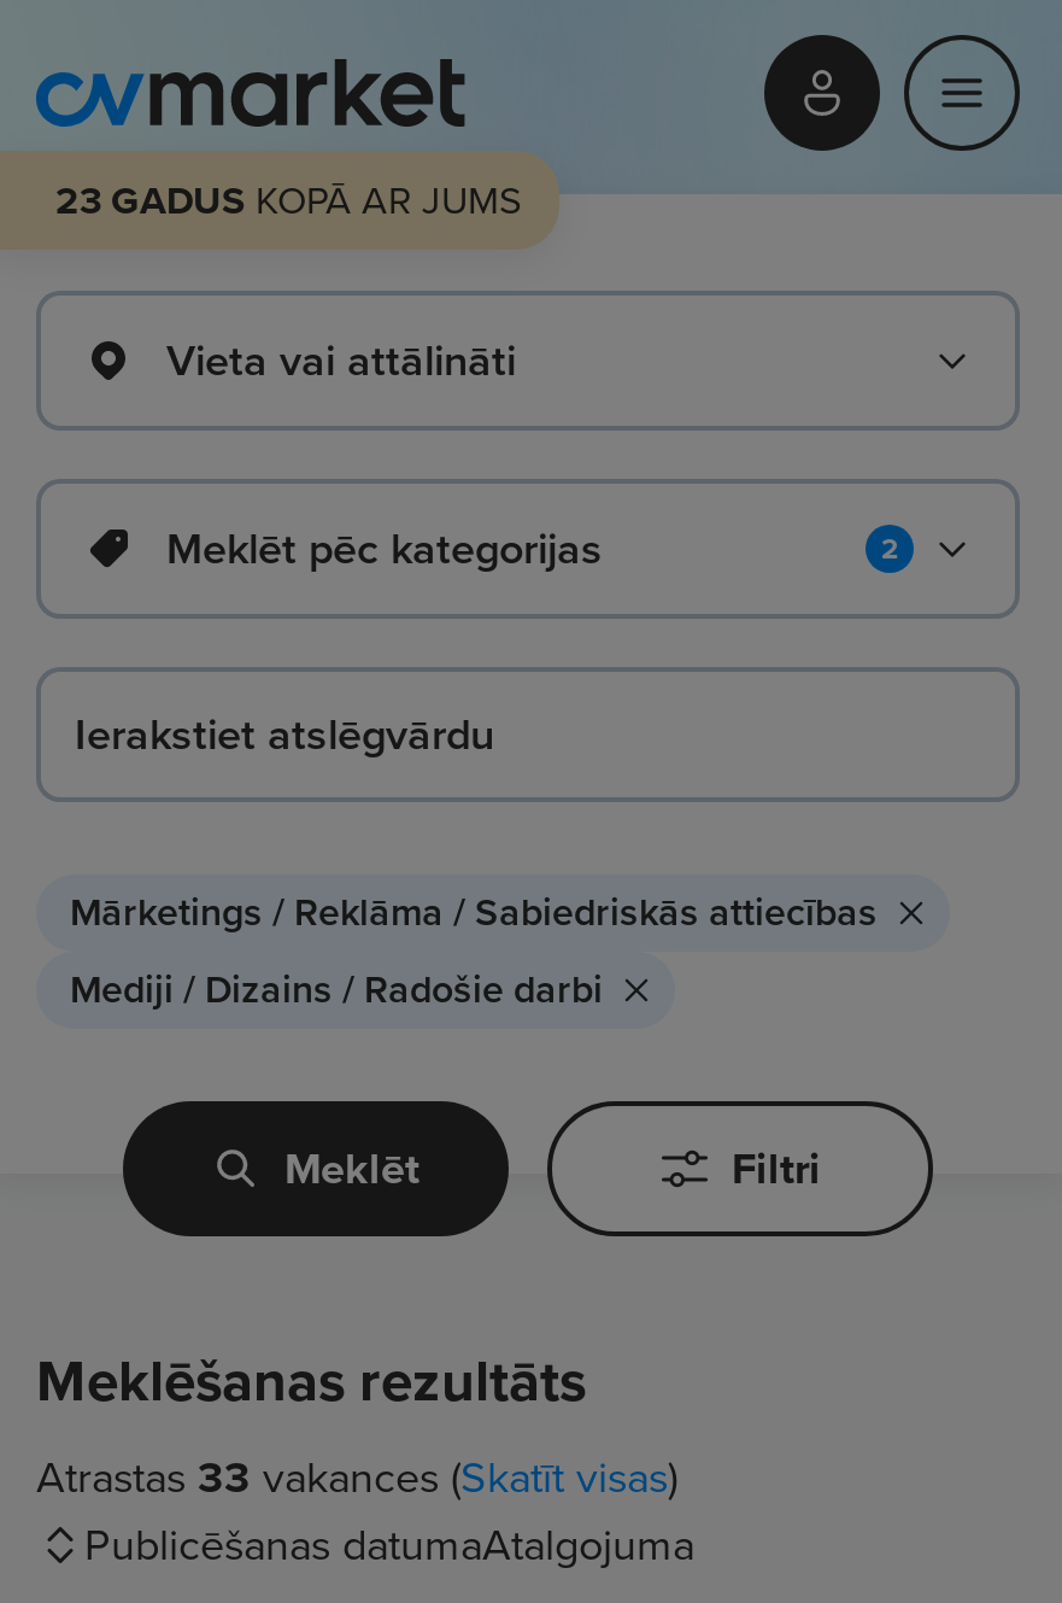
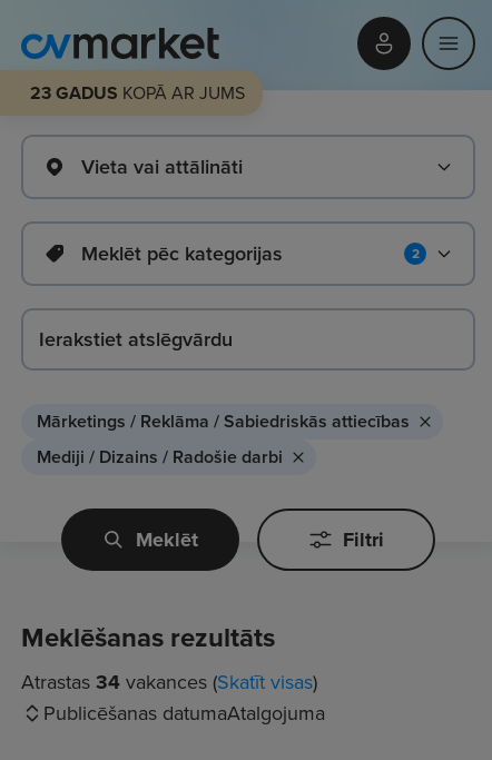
[36,1446,677,1509] Atrastas 33 vakances (Skatīt visas) -> [21,668,317,697] Atrastas 34 vakances (Skatīt visas)

